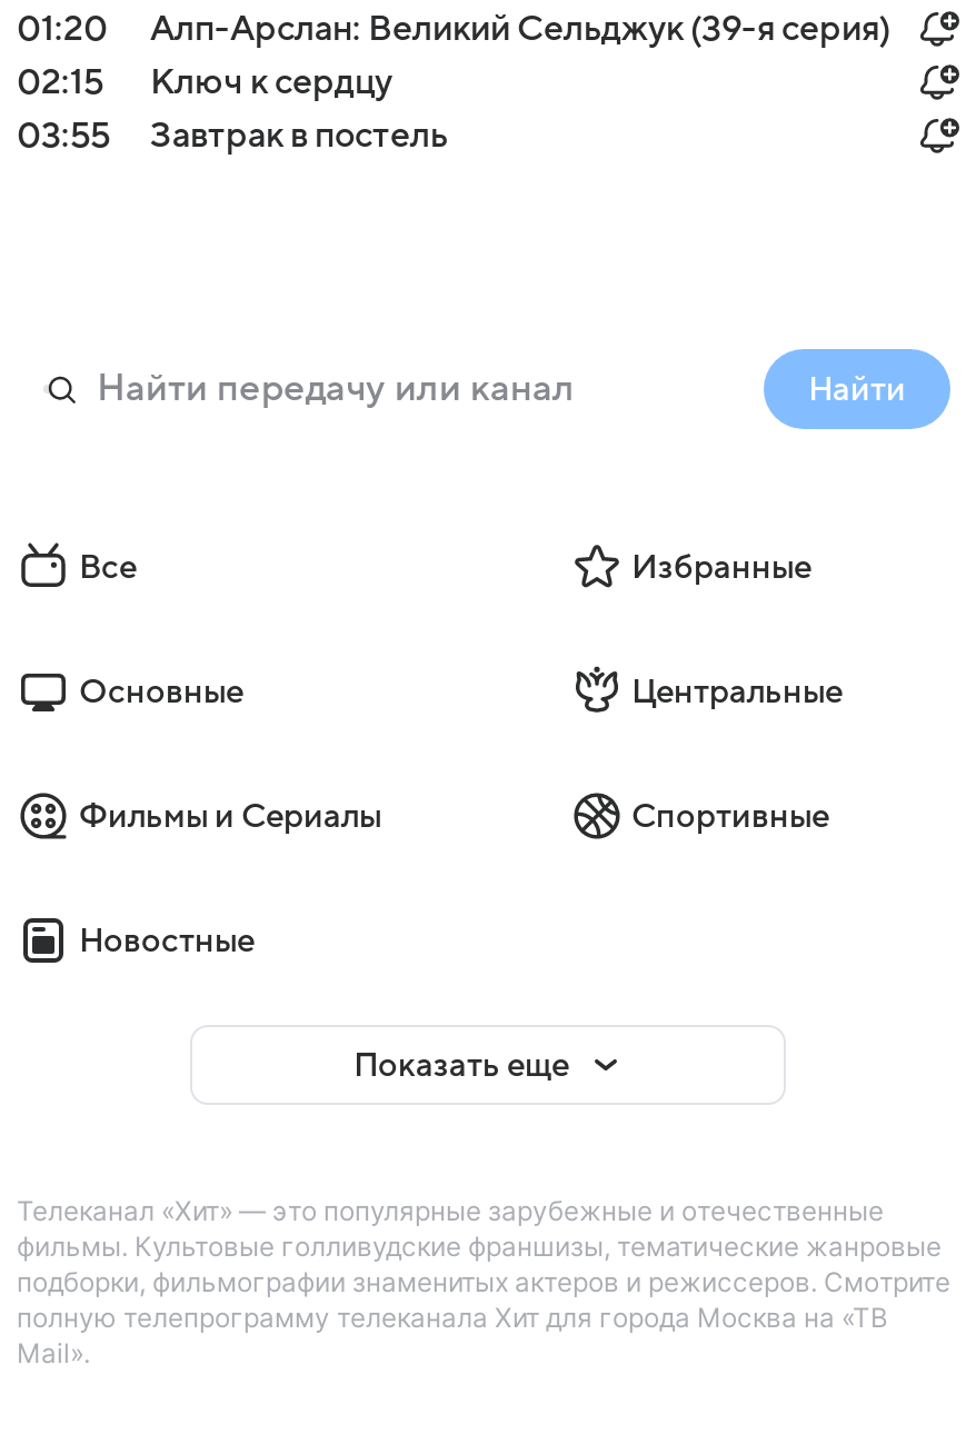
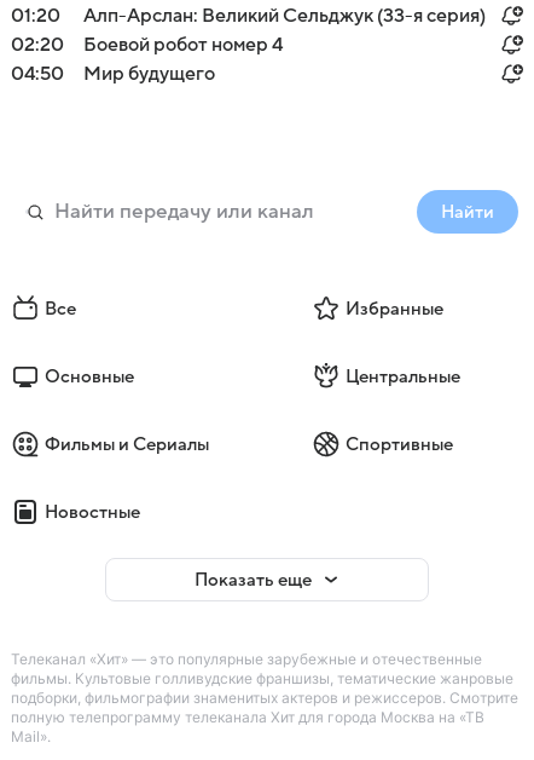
[17,9,890,156] Алп-Арслан: Великий Сельджук (39-я серия) | 02:15 | Ключ к сердцу | 03:55 | Завтрак в постель -> [11,5,486,85] Алп-Арслан: Великий Сельджук (33-я серия) | 02:20 | Боевой робот номер 4 | 04:50 | Мир будущего

